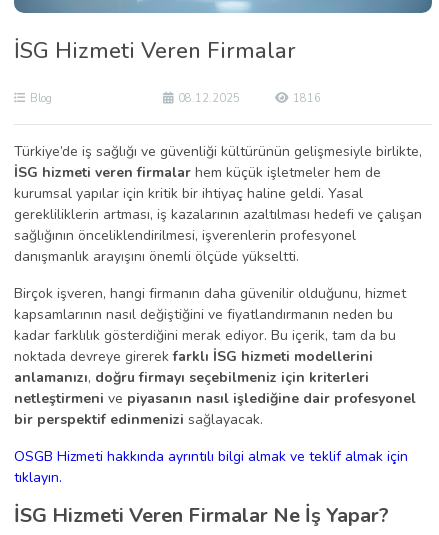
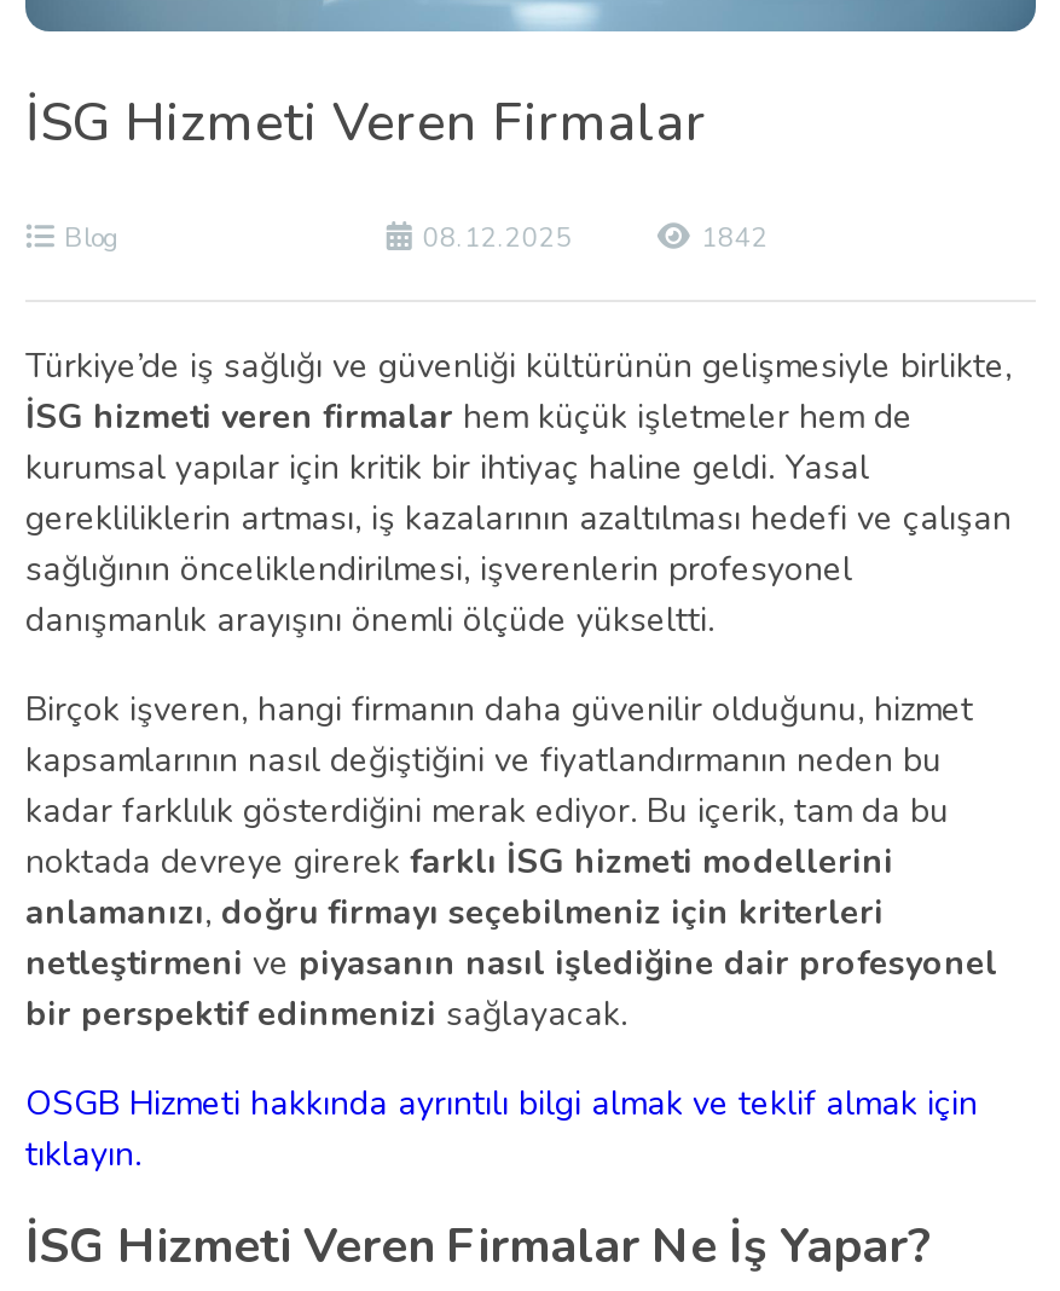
[293,91,321,106] 1816 -> [701,220,768,257] 1842

